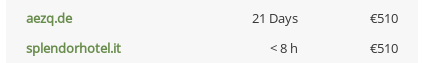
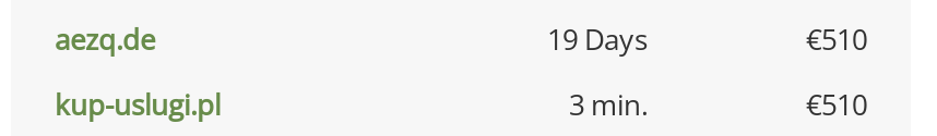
[251,9,297,27] 21 Days -> [547,20,648,59] 19 Days
[26,39,297,57] splendorhotel.it | < 8 h -> [55,85,648,124] kup-uslugi.pl | 3 min.

